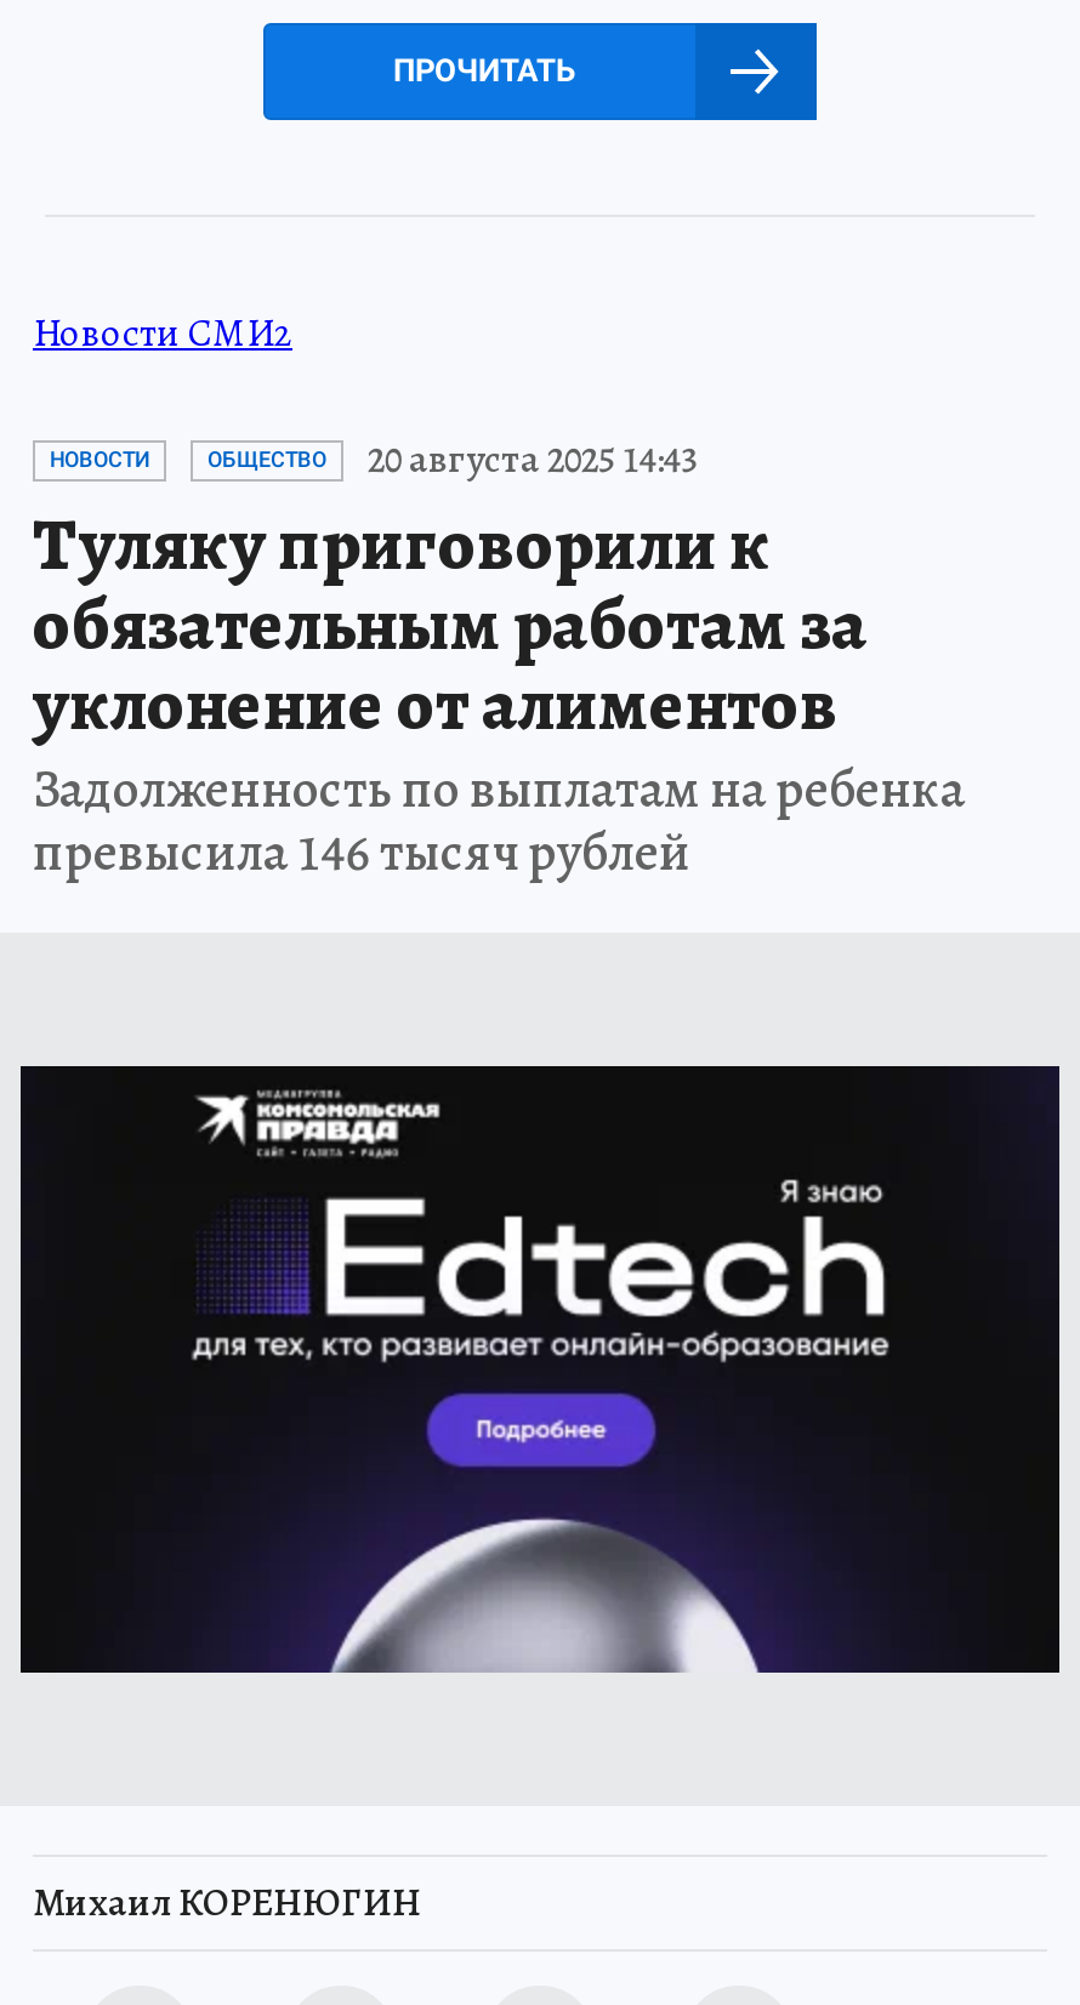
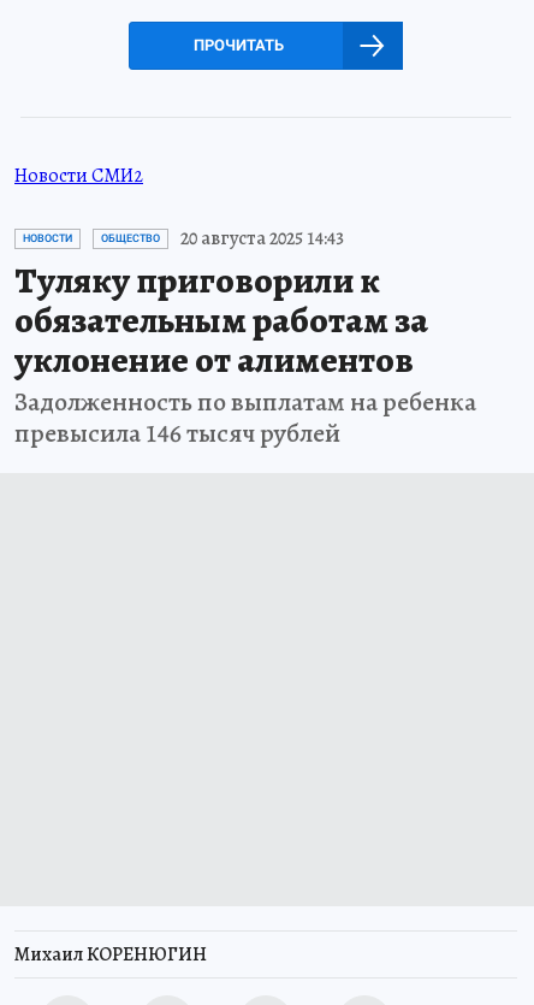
[18,1064,1062,1675] [image] -> none

